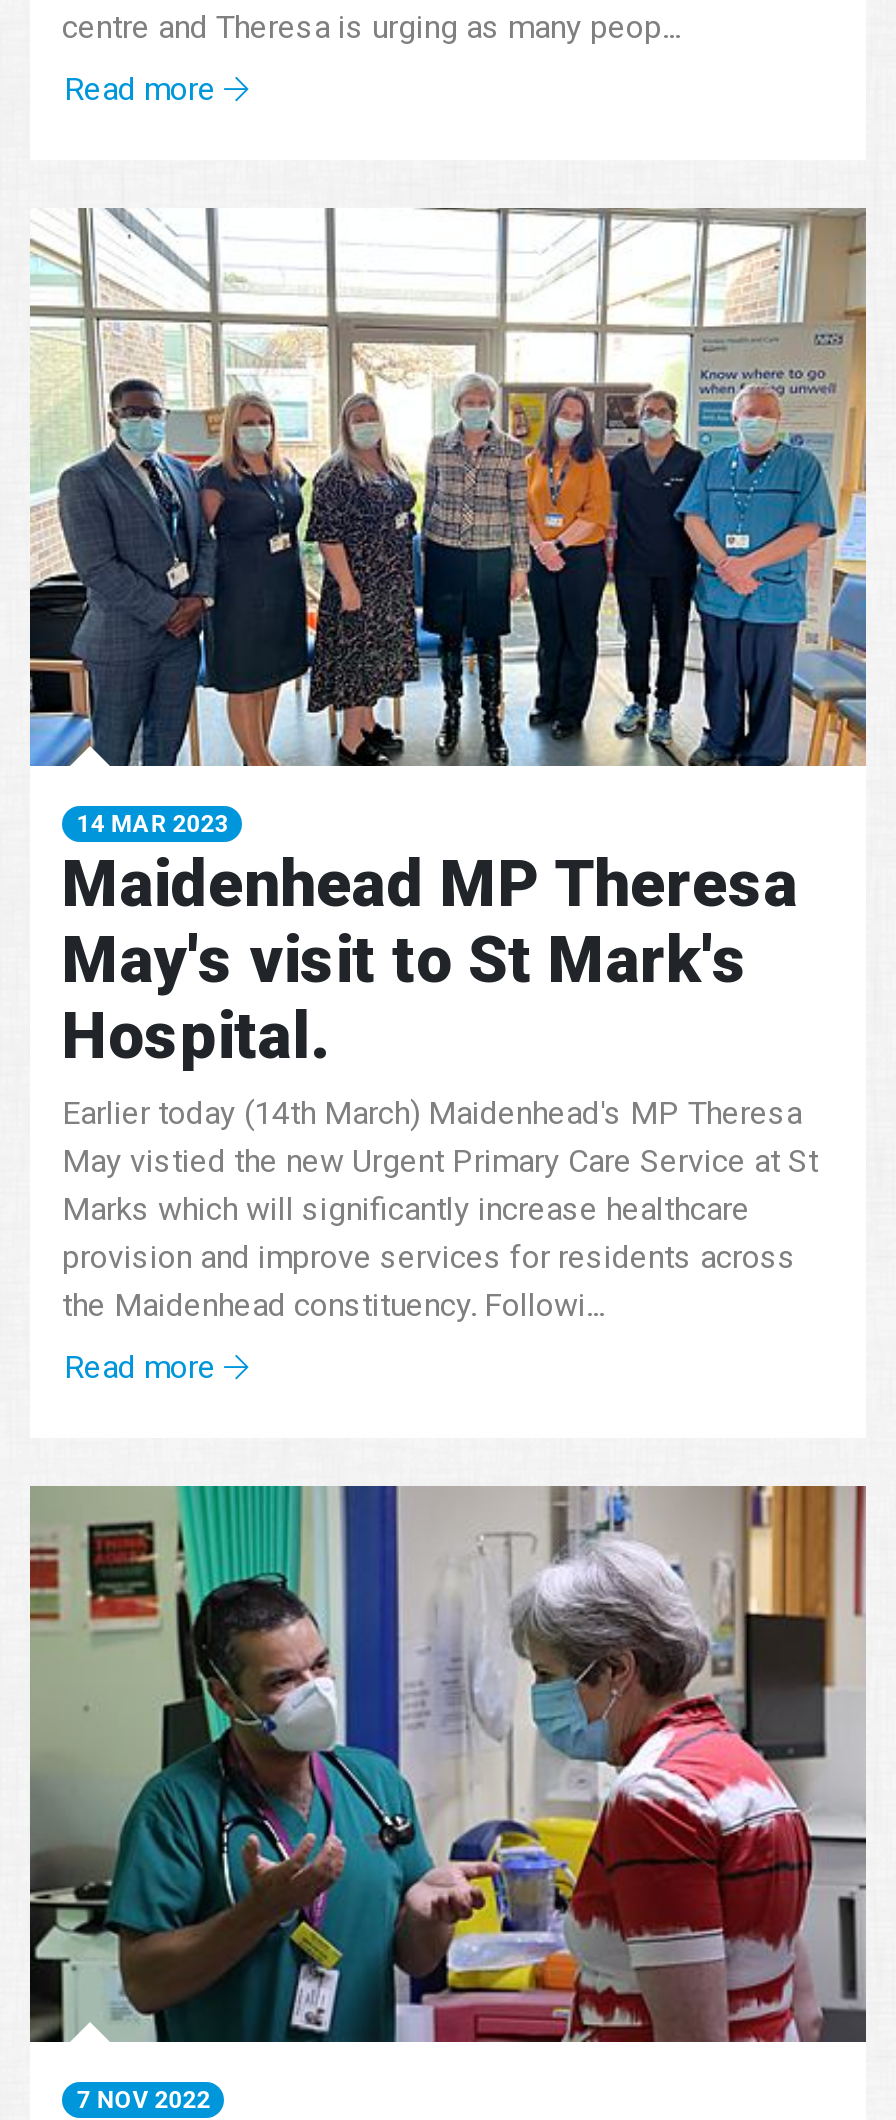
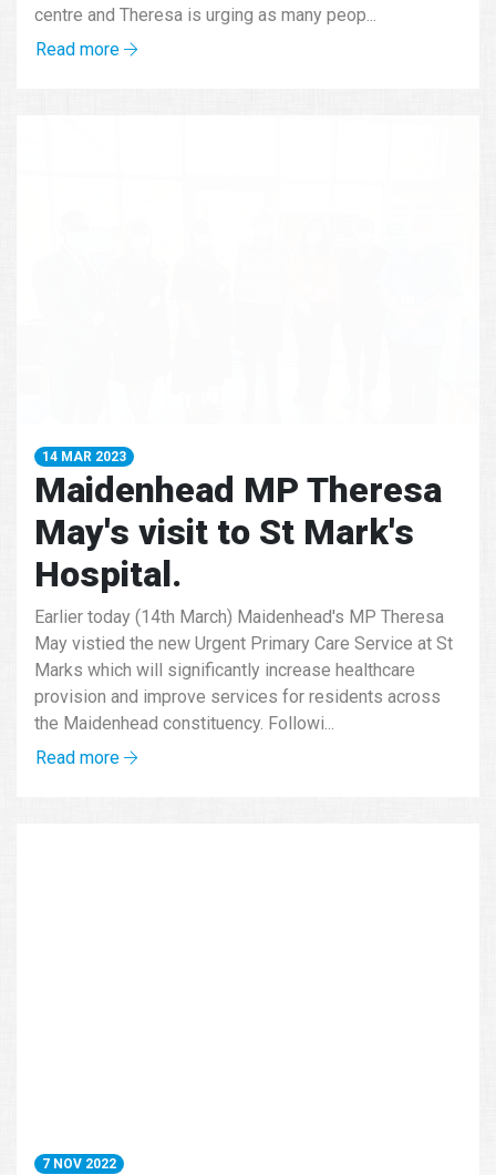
[28,206,868,768] [image] -> none
[28,1484,868,2044] [image] -> none

